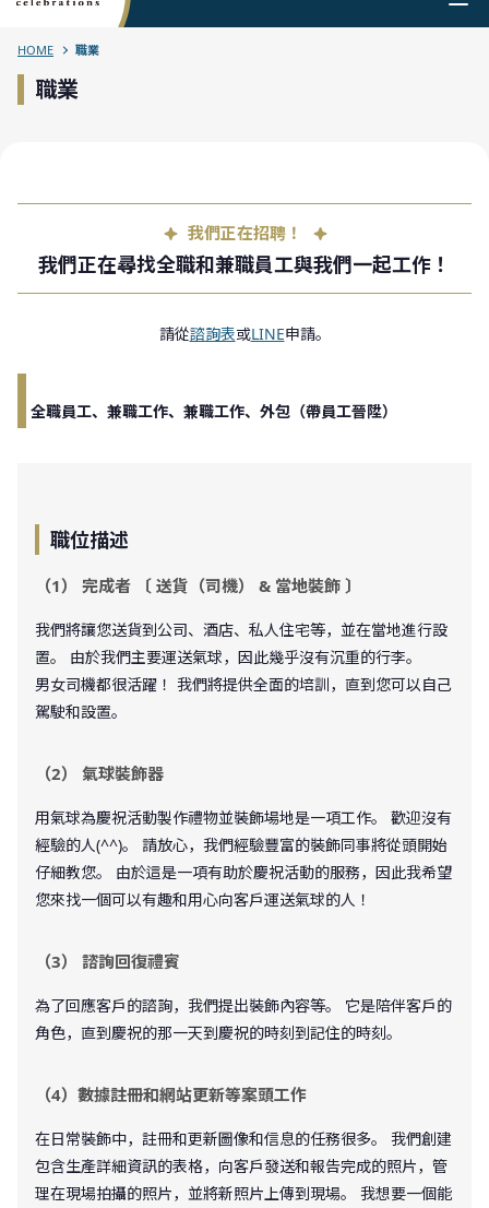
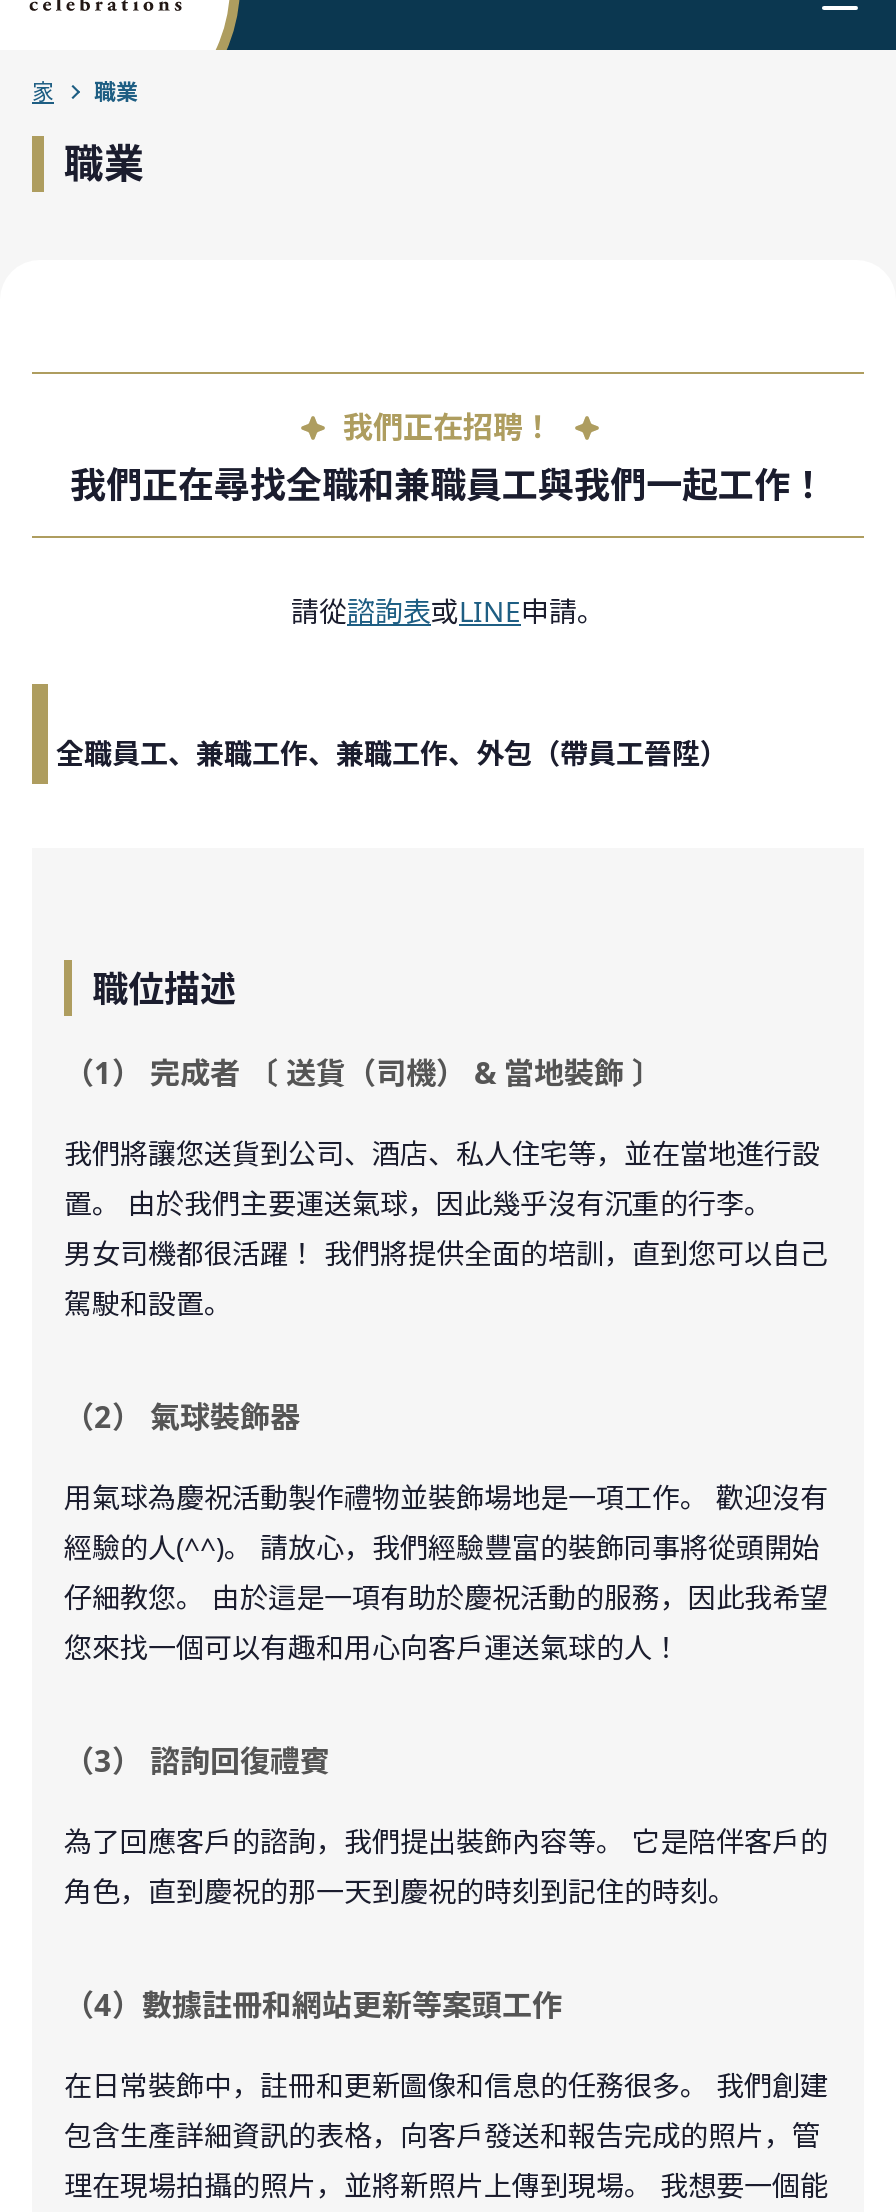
[17,42,53,58] HOME -> [32,76,54,106] 家

